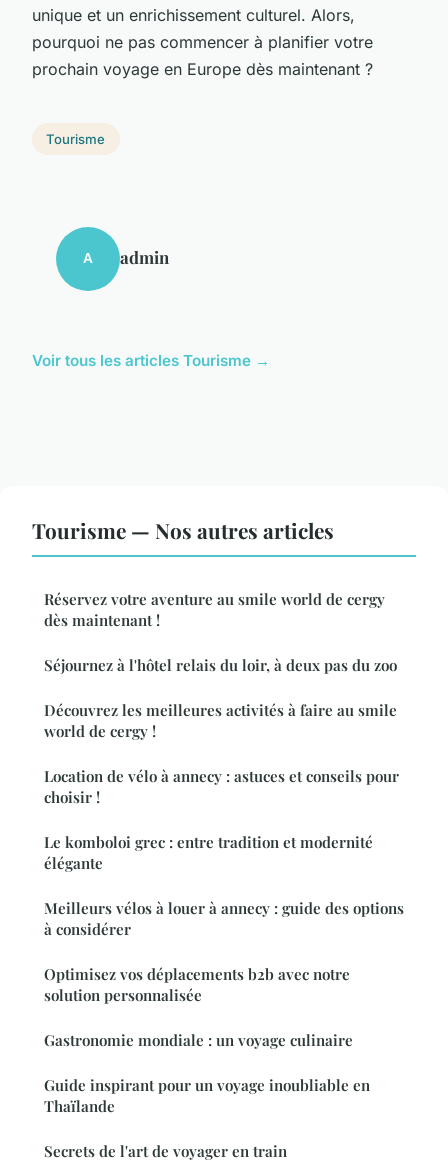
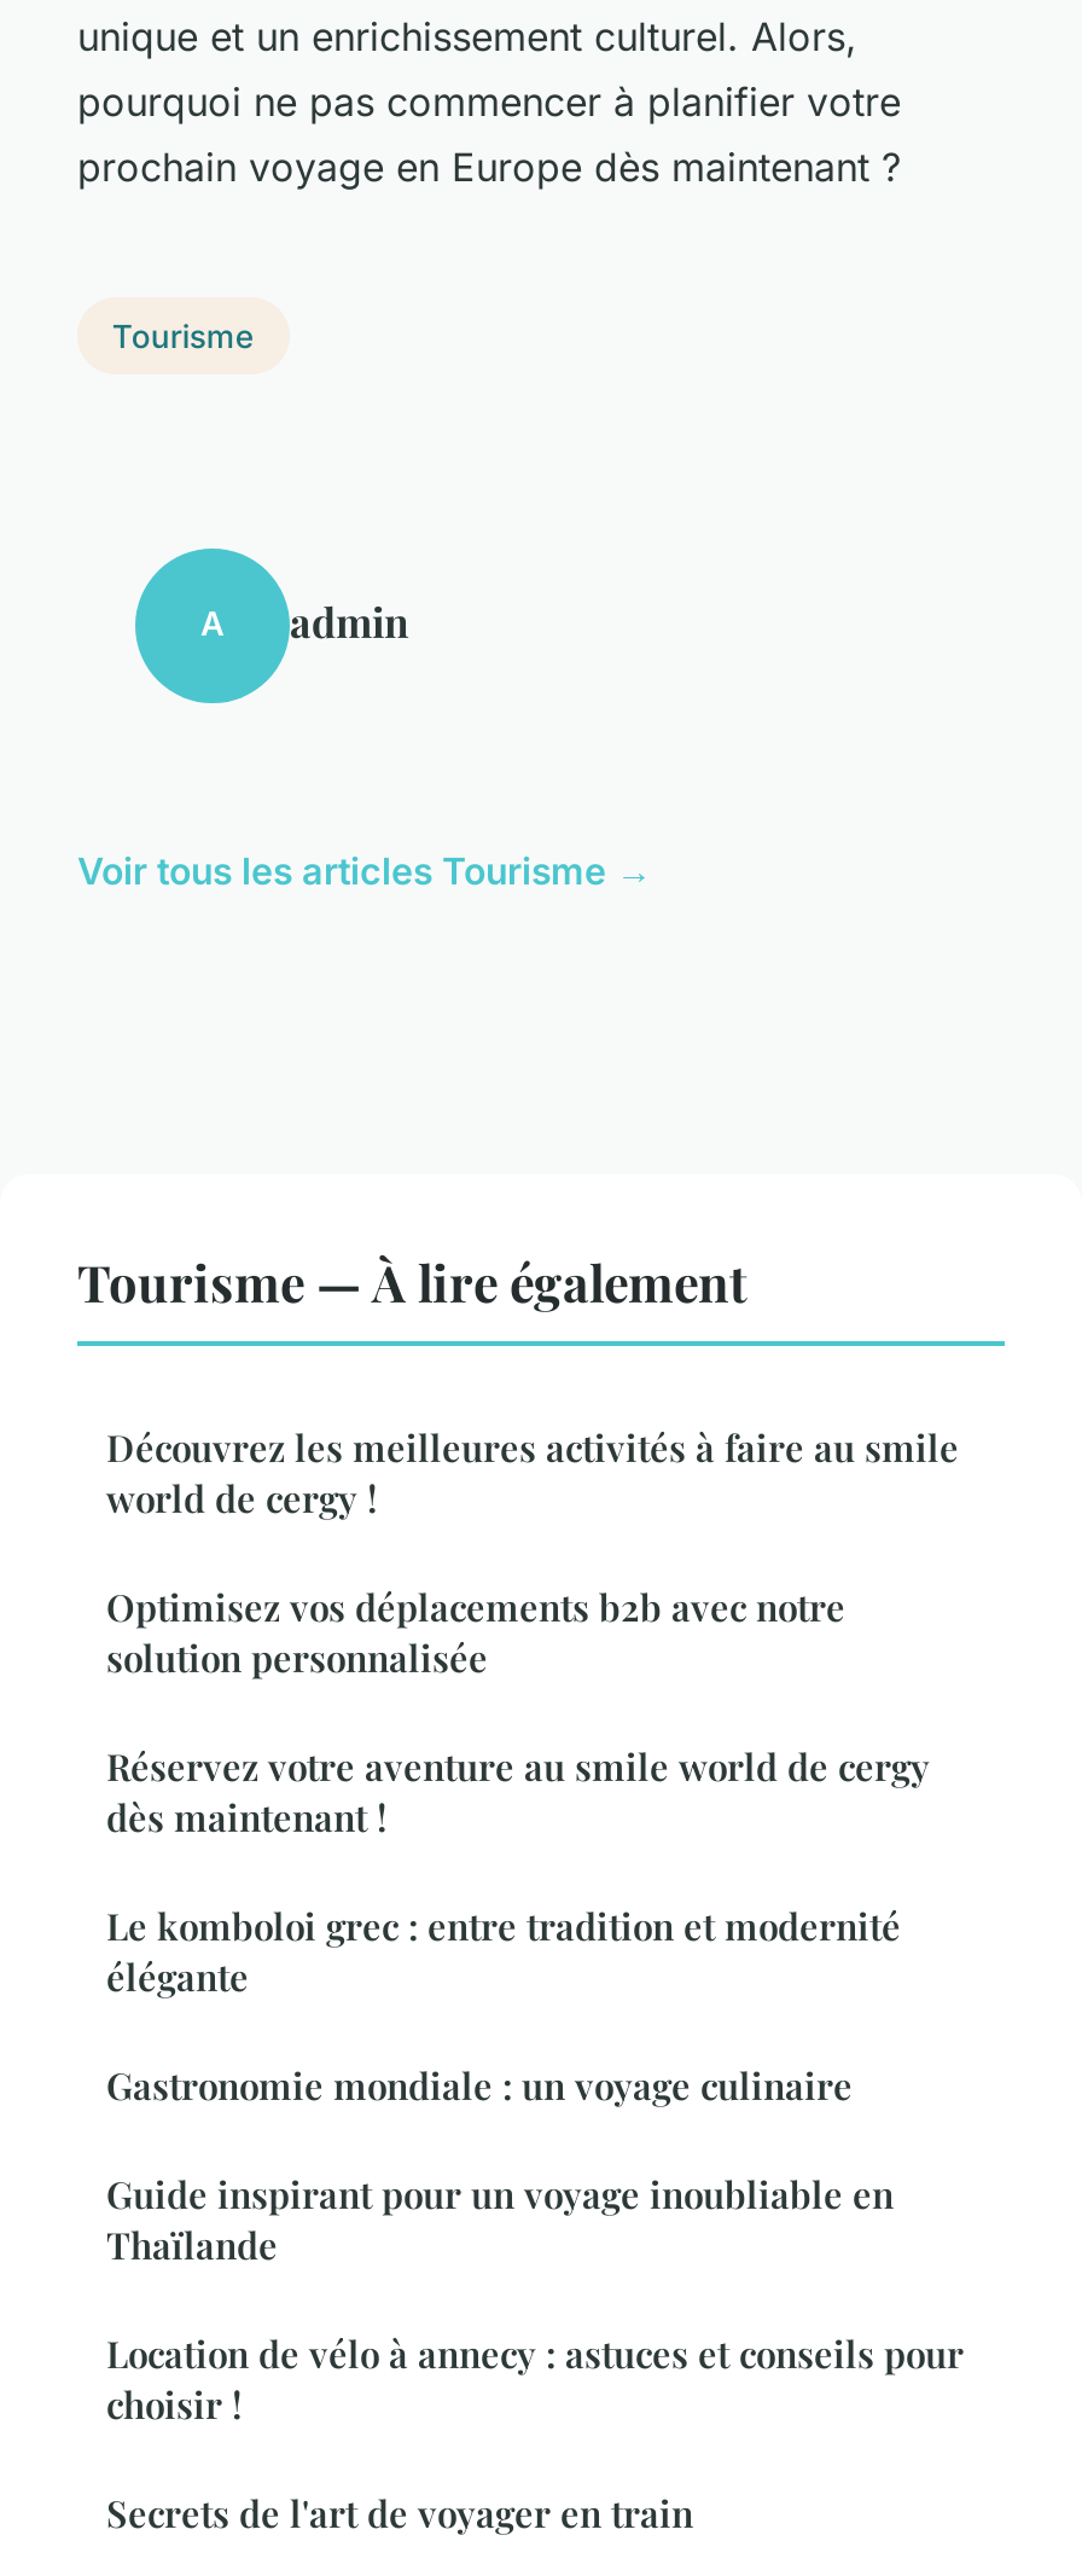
[32,516,334,544] Tourisme — Nos autres articles -> [77,1246,746,1314] Tourisme — À lire également
moved [44,589,385,630] -> [106,1741,930,1840]: Réservez votre aventure au smile world de cergy | dès maintenant !
[44,655,397,675] Séjournez à l'hôtel relais du loir, à deux pas du zoo -> none
moved [44,700,397,741] -> [106,1422,959,1521]: Découvrez les meilleures activités à faire au smile | world de cergy !
moved [44,766,399,807] -> [106,2329,964,2428]: Location de vélo à annecy : astuces et conseils pour | choisir !
[44,898,404,939] Meilleurs vélos à louer à annecy : guide des options | à considérer -> none
moved [44,964,350,1005] -> [106,1582,845,1681]: Optimisez vos déplacements b2b avec notre | solution personnalisée
moved [44,1030,370,1116] -> [106,2060,894,2268]: Gastronomie mondiale : un voyage culinaire | Guide inspirant pour un voyage inoubliable en | Thaïlande

